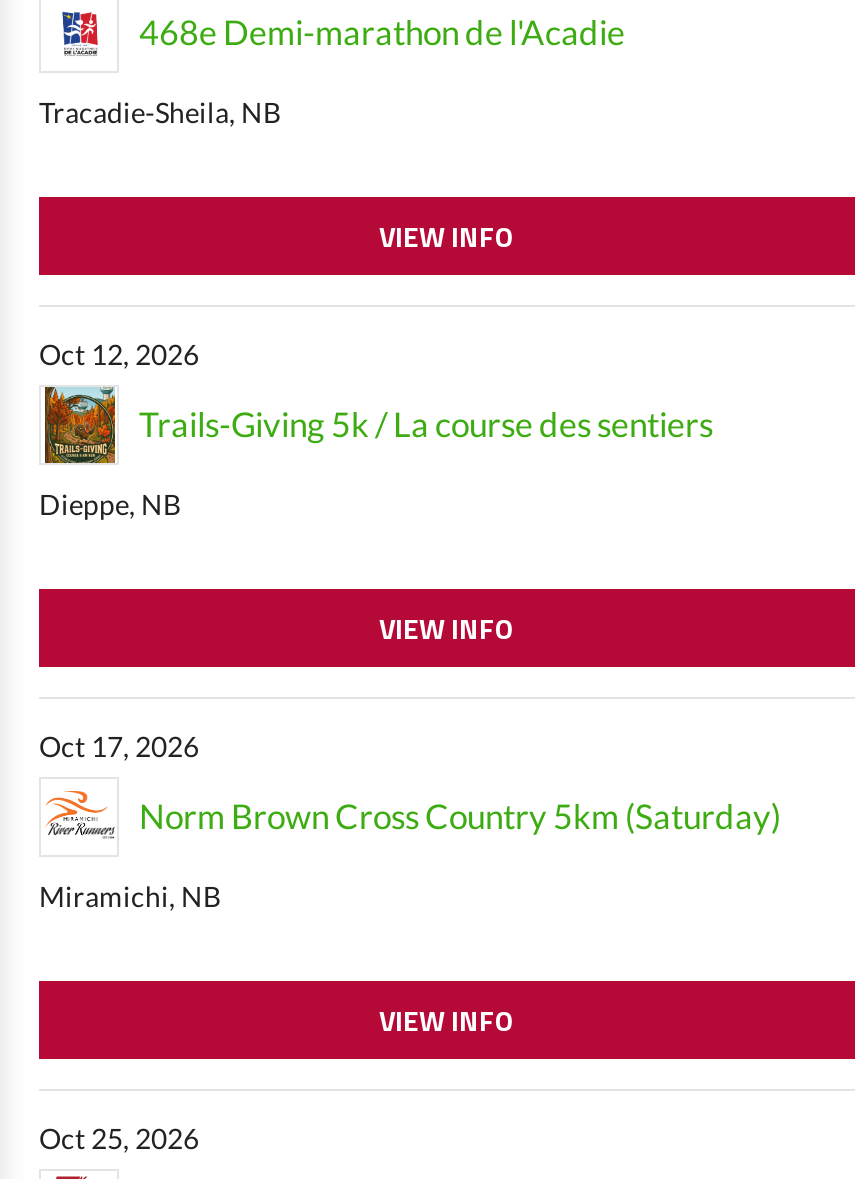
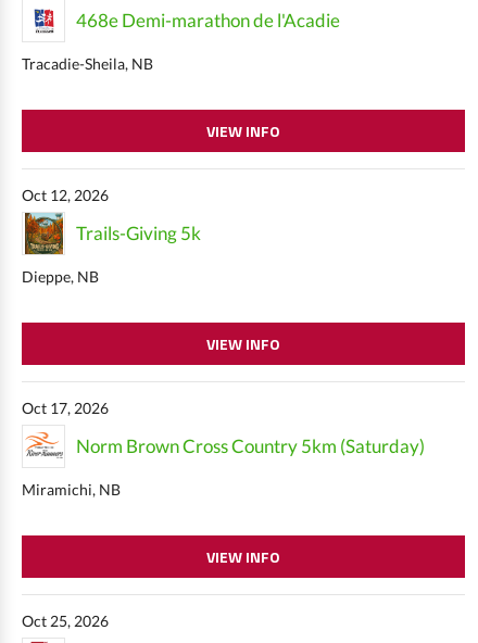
[139,403,713,445] Trails-Giving 5k / La course des sentiers -> [76,222,201,244] Trails-Giving 5k

